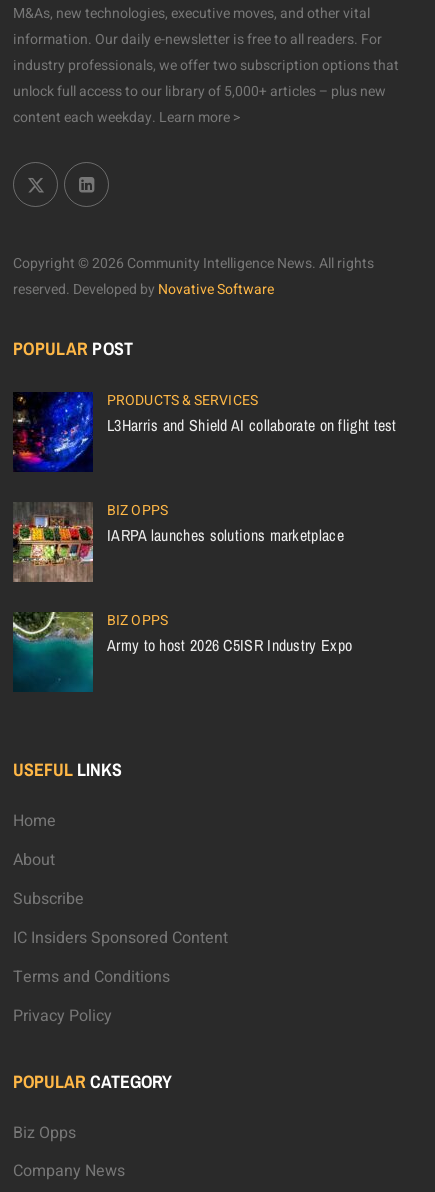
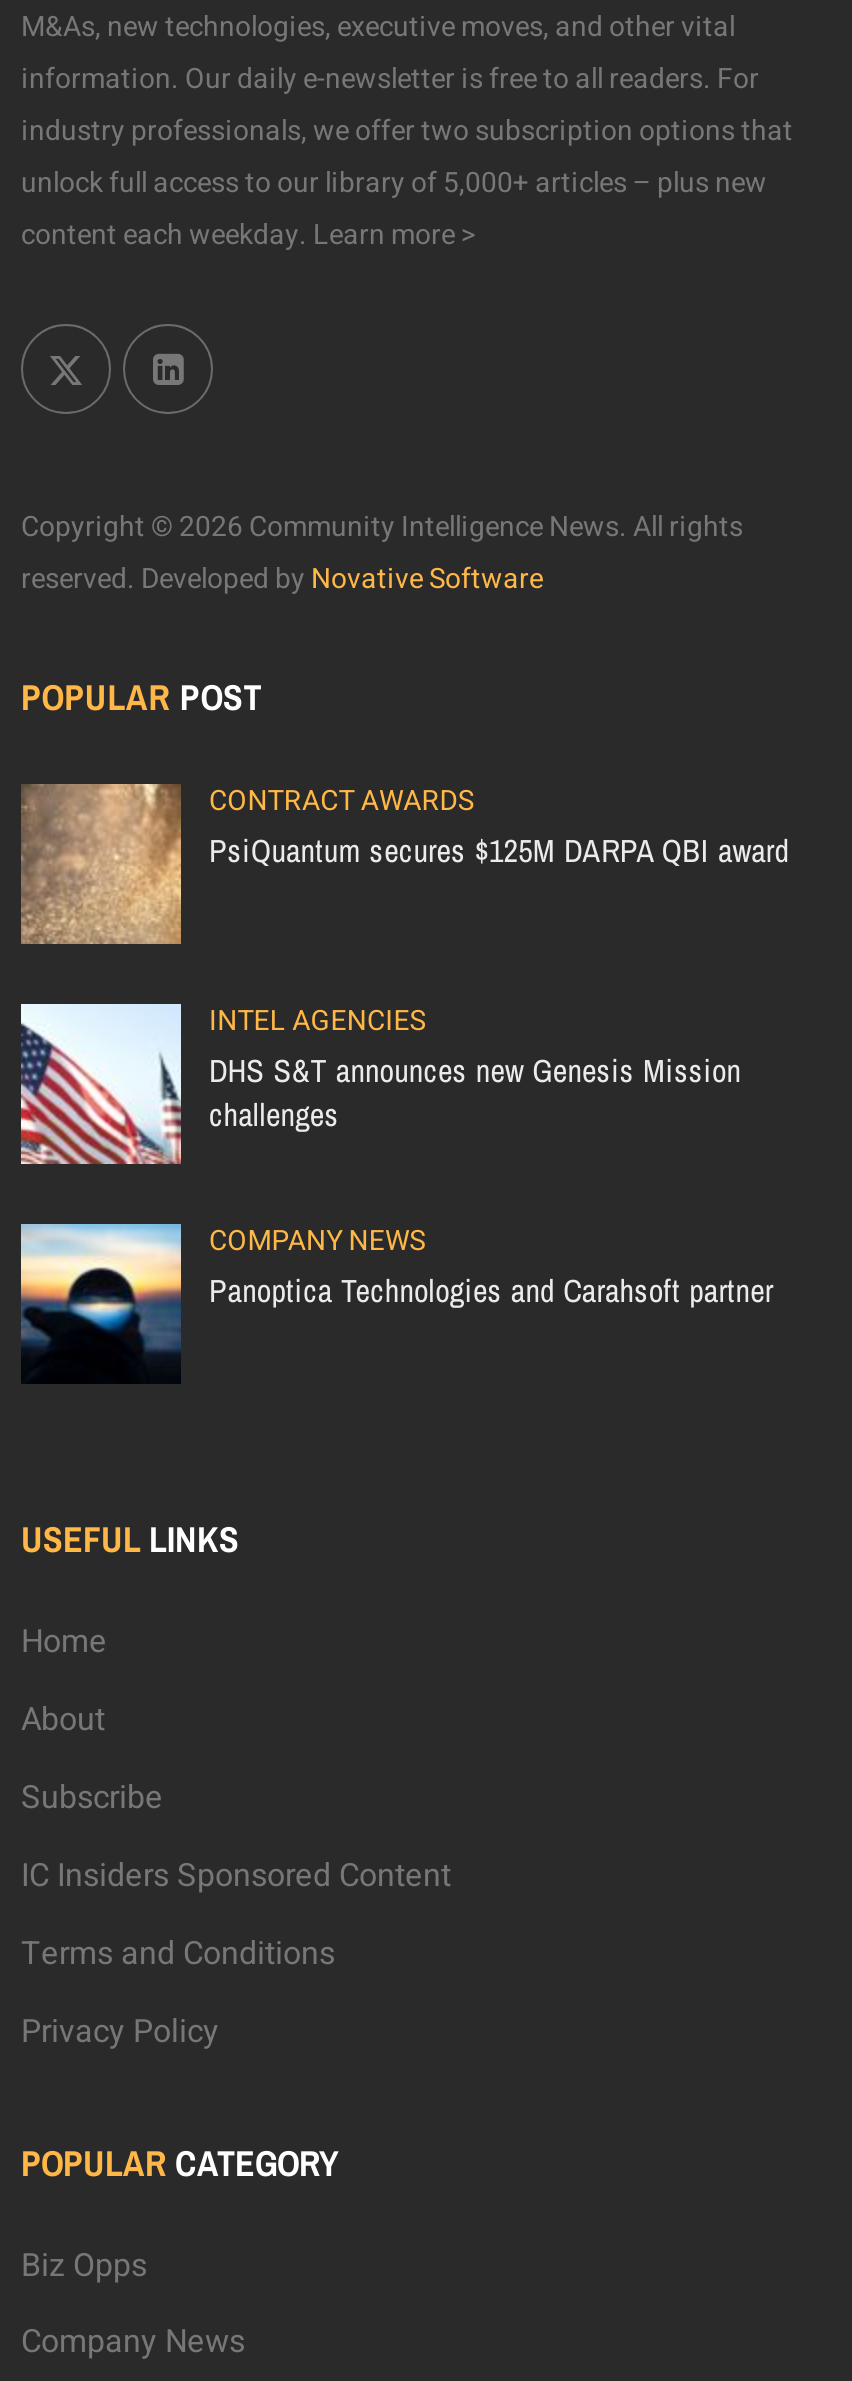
[12,390,397,473] [image] | PRODUCTS & SERVICES | L3Harris and Shield AI collaborate on flight test -> [19,781,789,946] [image] | CONTRACT AWARDS | PsiQuantum secures $125M DARPA QBI award
[12,500,344,583] [image] | BIZ OPPS | IARPA launches solutions marketplace -> [19,1001,741,1166] [image] | INTEL AGENCIES | DHS S&T announces new Genesis Mission | challenges
[12,610,352,693] [image] | BIZ OPPS | Army to host 2026 C5ISR Industry Expo -> [19,1221,773,1384] [image] | COMPANY NEWS | Panoptica Technologies and Carahsoft partner

